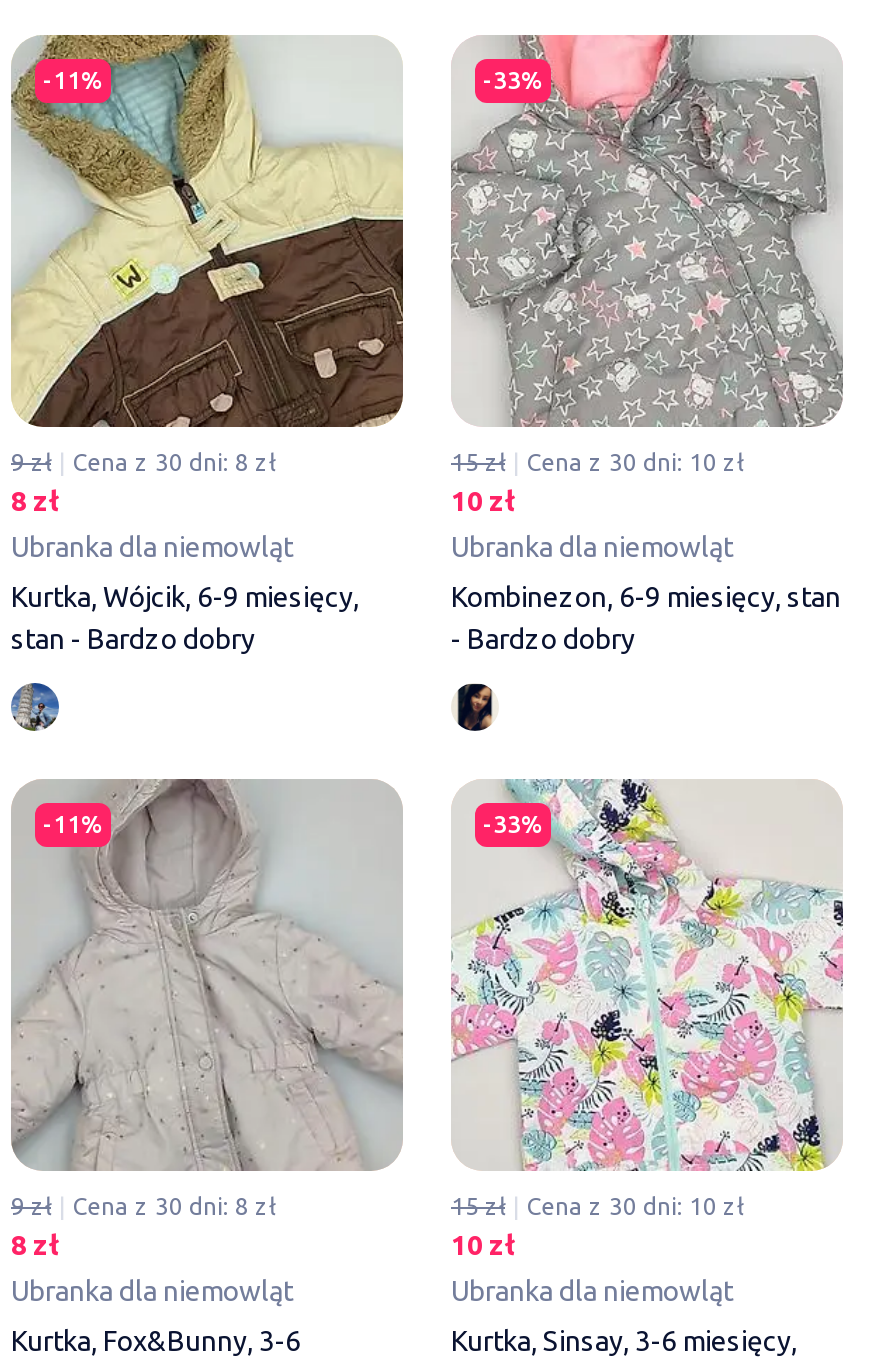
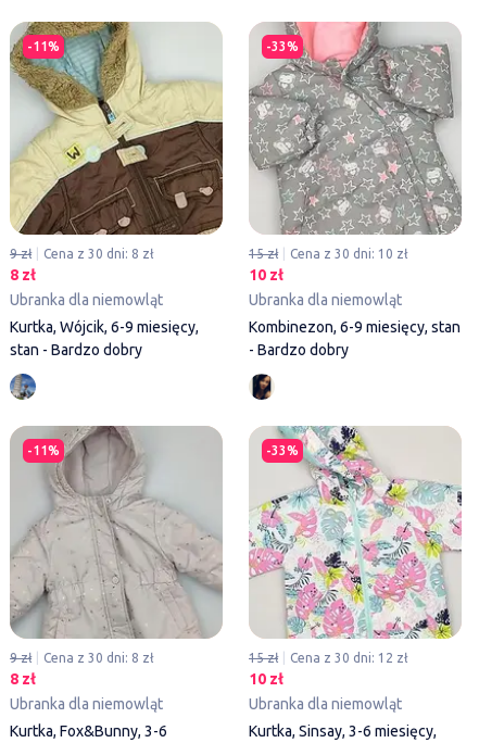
[527,1193,743,1219] Cena z 30 dni: 10 zł -> [290,651,407,665] Cena z 30 dni: 12 zł

